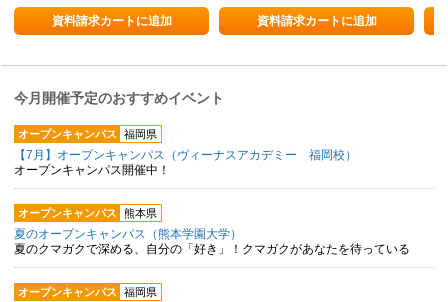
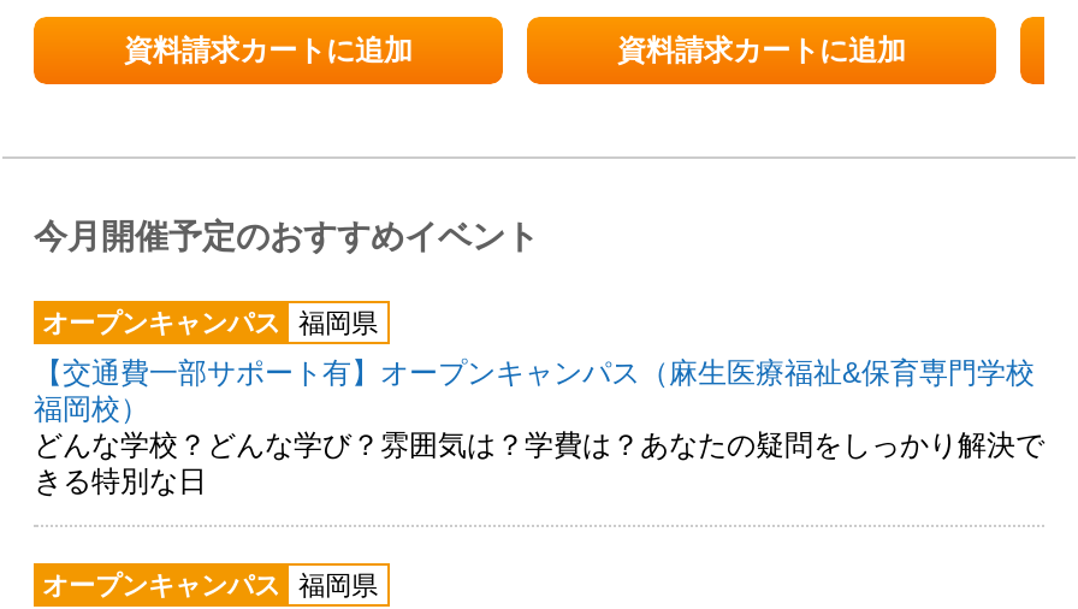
[14,148,410,256] 【7月】オープンキャンパス（ヴィーナスアカデミー 福岡校） | オープンキャンパス開催中！ | オープンキャンパス | 熊本県 | 夏のオープンキャンパス（熊本学園大学） | 夏のクマガクで深める、自分の「好き」！クマガクがあなたを待っている -> [34,356,1044,498] 【交通費一部サポート有】オープンキャンパス（麻生医療福祉&保育専門学校 | 福岡校） | どんな学校？どんな学び？雰囲気は？学費は？あなたの疑問をしっかり解決で | きる特別な日

